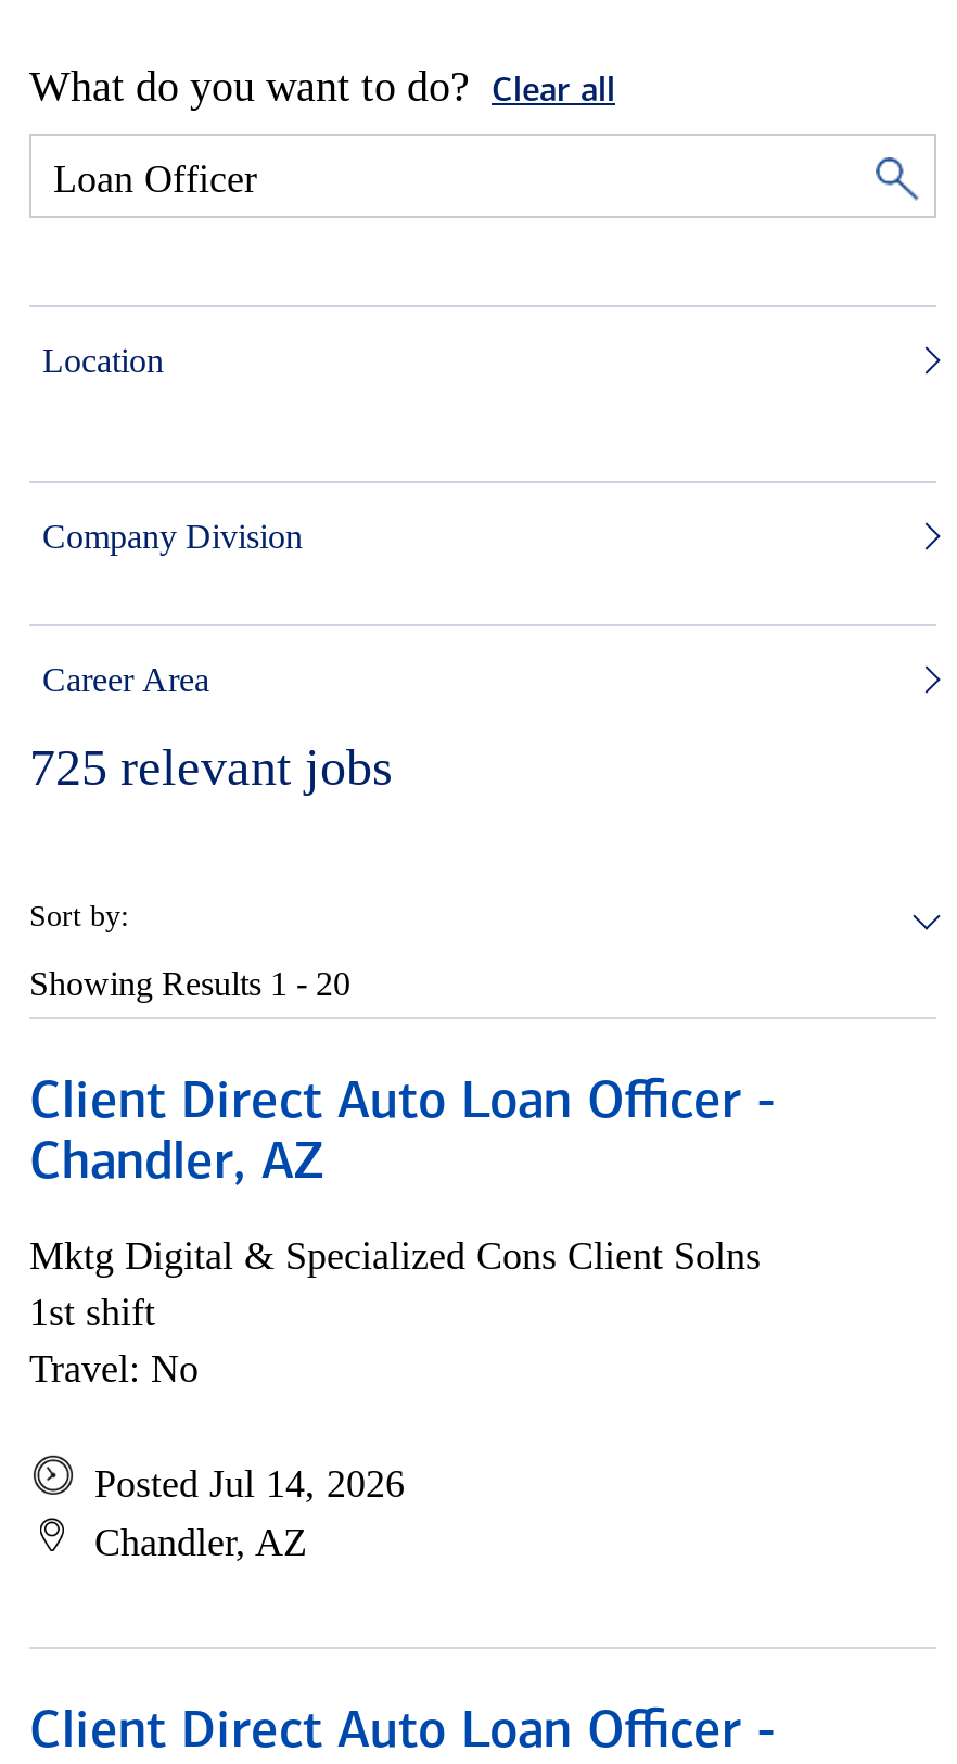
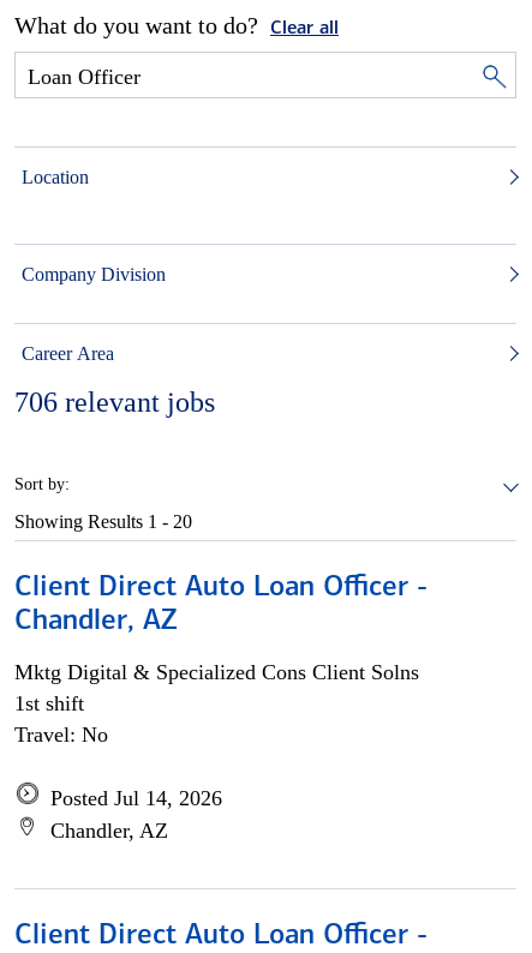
[29,739,392,796] 725 relevant jobs -> [14,386,215,418] 706 relevant jobs

